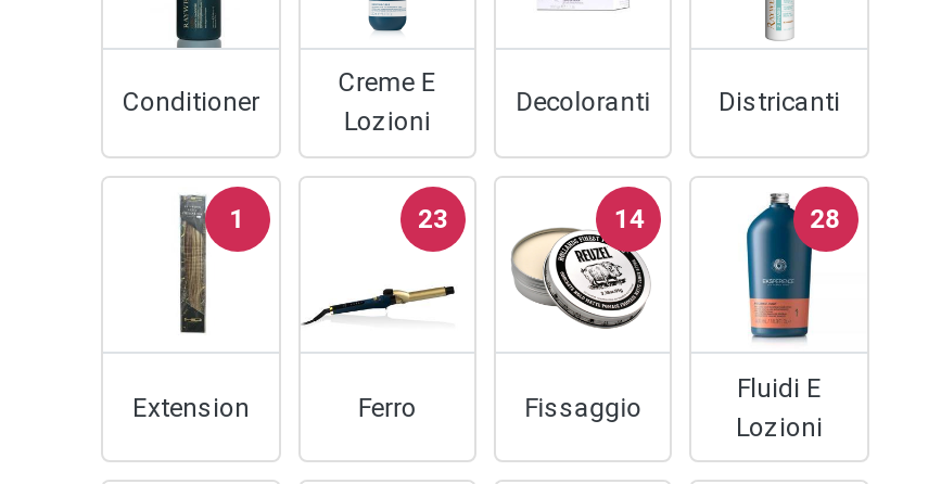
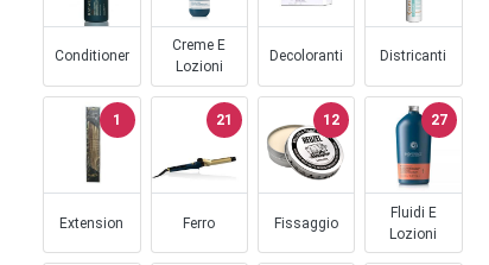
[418,203,448,234] 23 -> [216,111,233,128] 21
[614,203,644,234] 14 -> [323,111,340,128] 12
[810,203,840,234] 28 -> [430,111,447,128] 27

